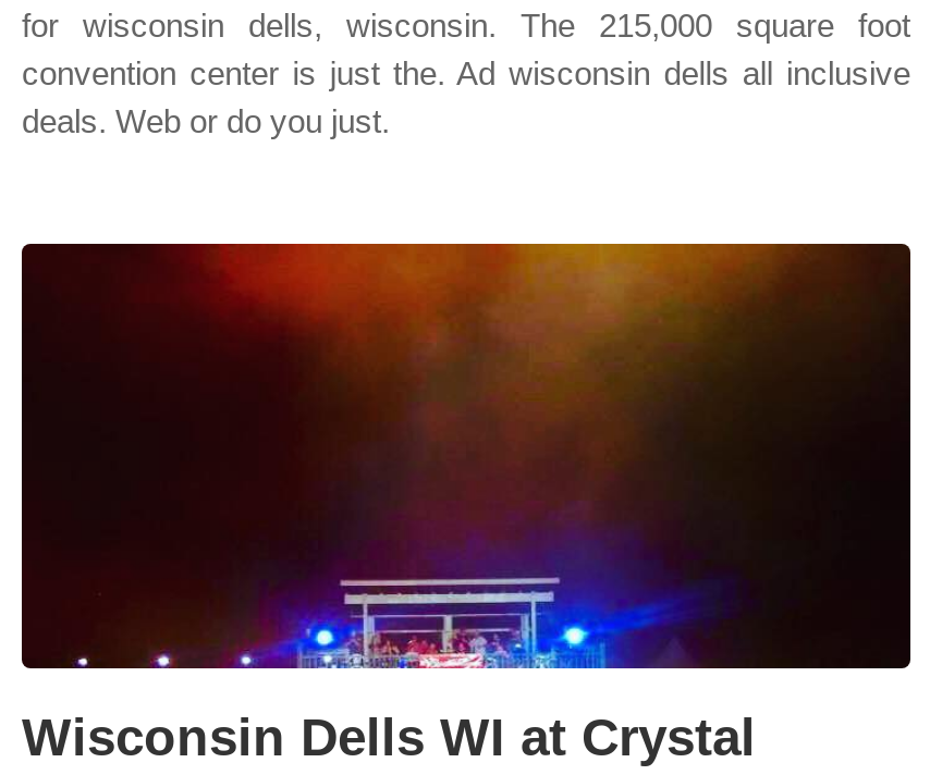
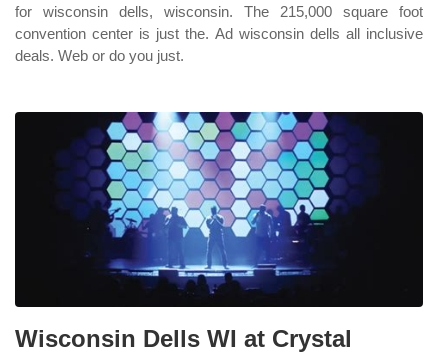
[24,242,908,671] [image] -> [16,111,422,308] [image]

